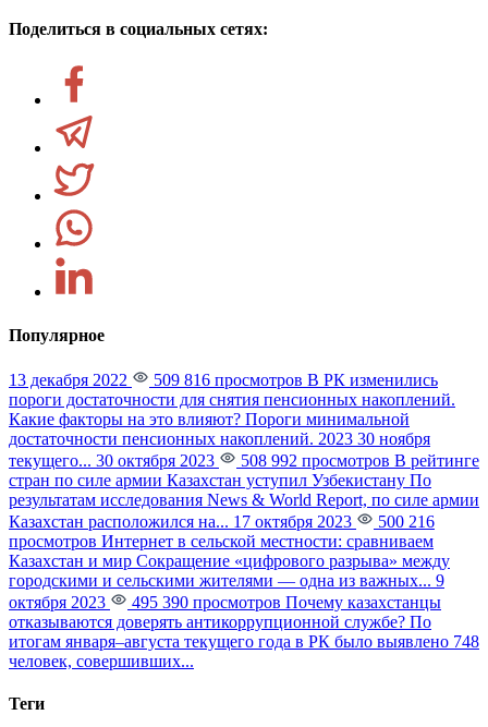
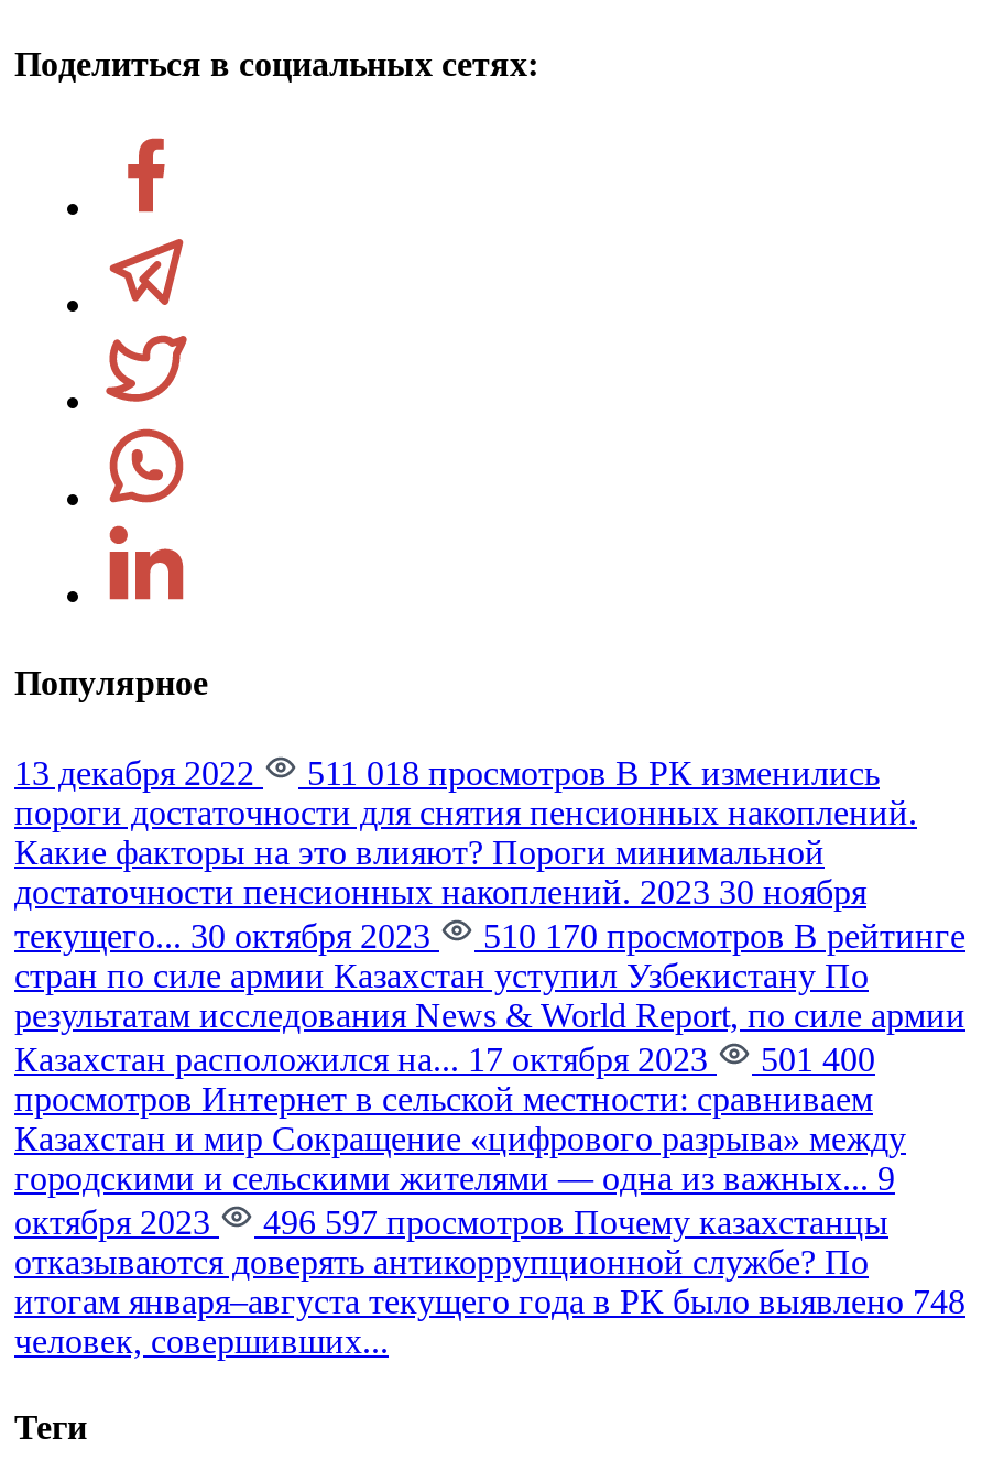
[149,370,438,389] 509 816 просмотров В РК изменились -> [298,754,880,791] 511 018 просмотров В РК изменились
[236,451,479,470] 508 992 просмотров В рейтинге -> [474,917,965,954] 510 170 просмотров В рейтинге
[9,512,435,531] Казахстан расположился на... 17 октября 2023 500 216 -> [14,1040,875,1078] Казахстан расположился на... 17 октября 2023 501 400
[127,593,441,611] 495 390 просмотров Почему казахстанцы -> [254,1203,888,1241] 496 597 просмотров Почему казахстанцы

